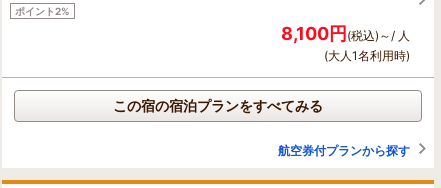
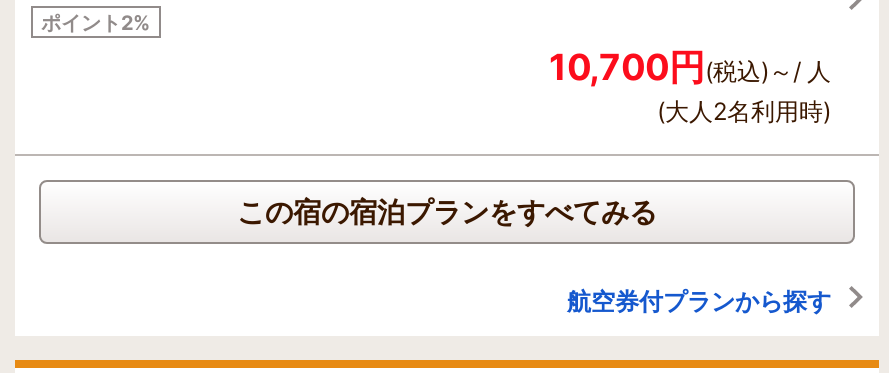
[281,23,410,44] 8,100円(税込)～/ 人 -> [549,45,831,87] 10,700円(税込)～/ 人
[324,48,410,63] (大人1名利用時) -> [657,95,831,125] (大人2名利用時)

